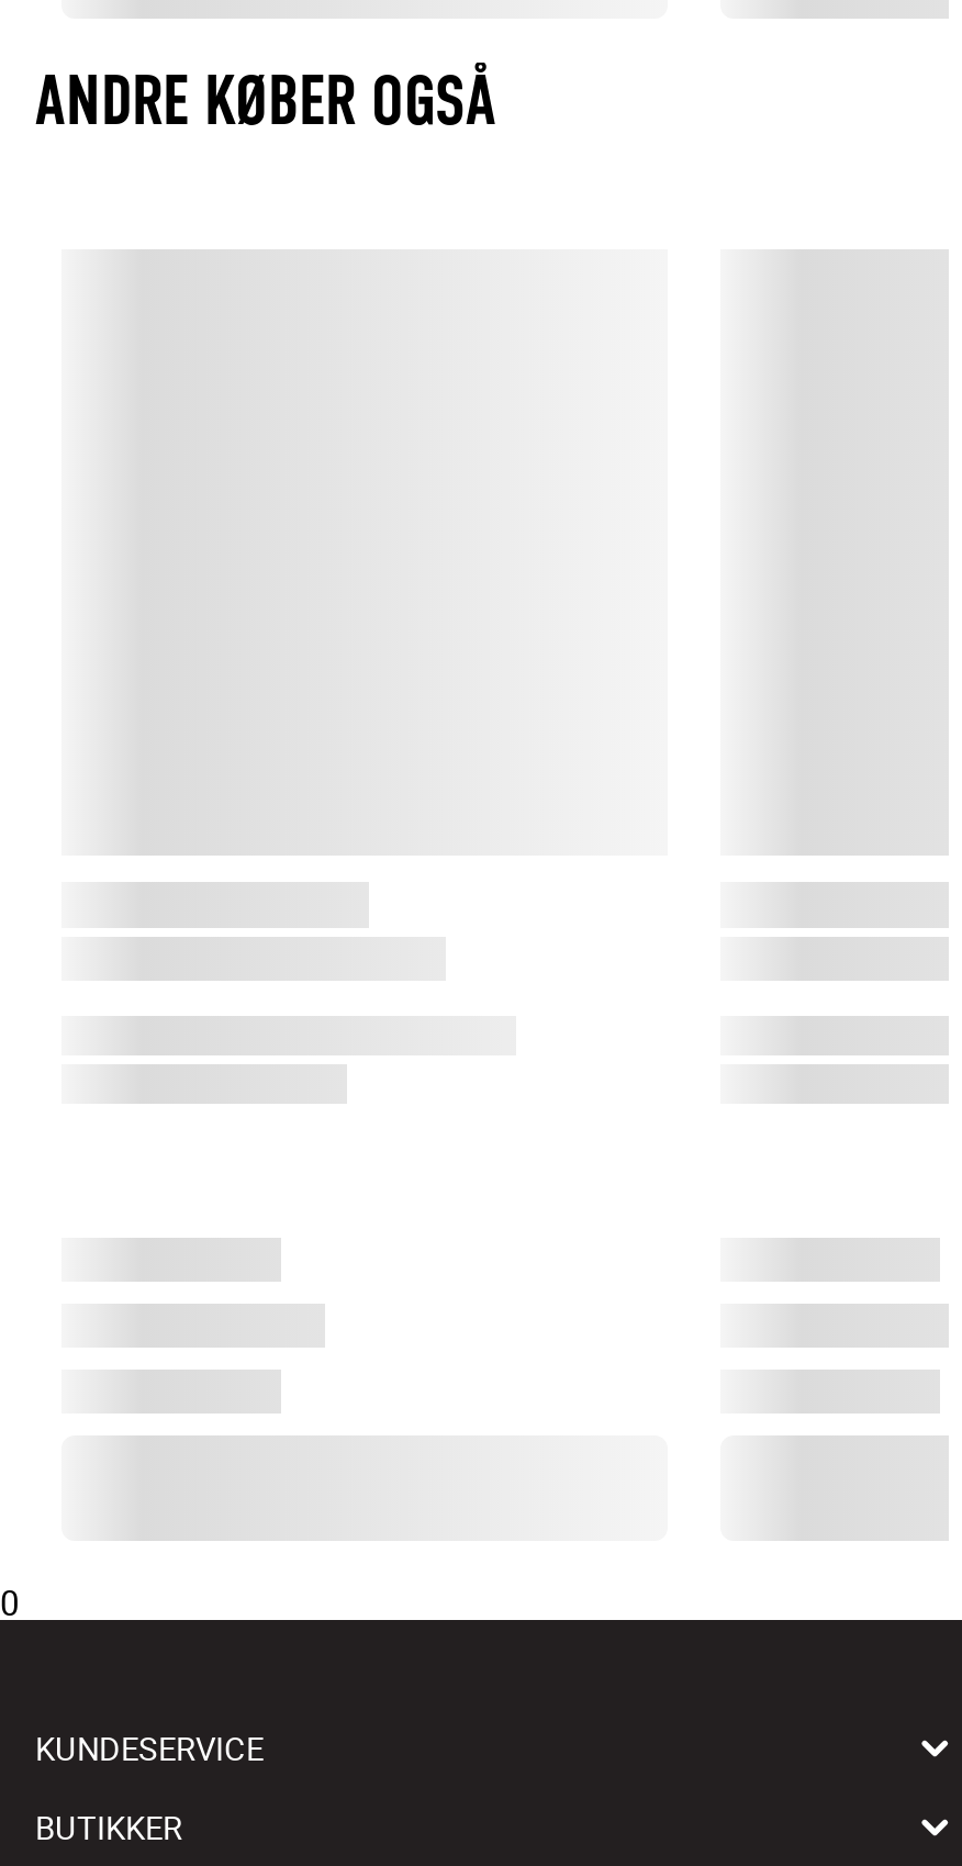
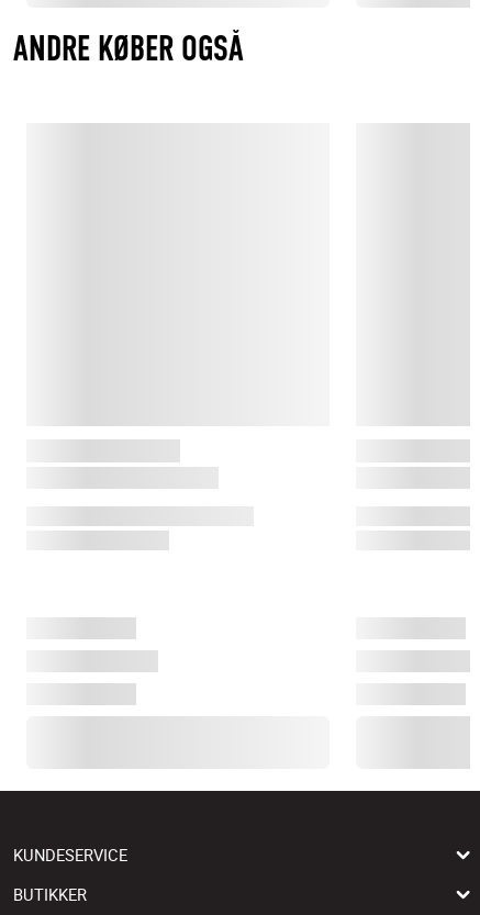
[0,1577,20,1626] 0 -> none

